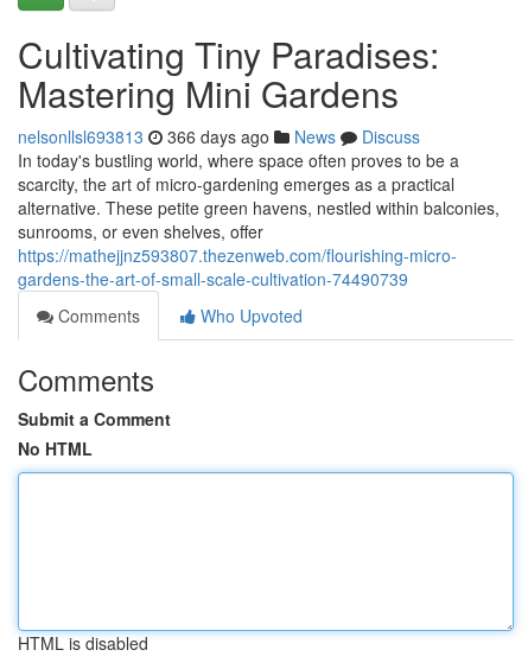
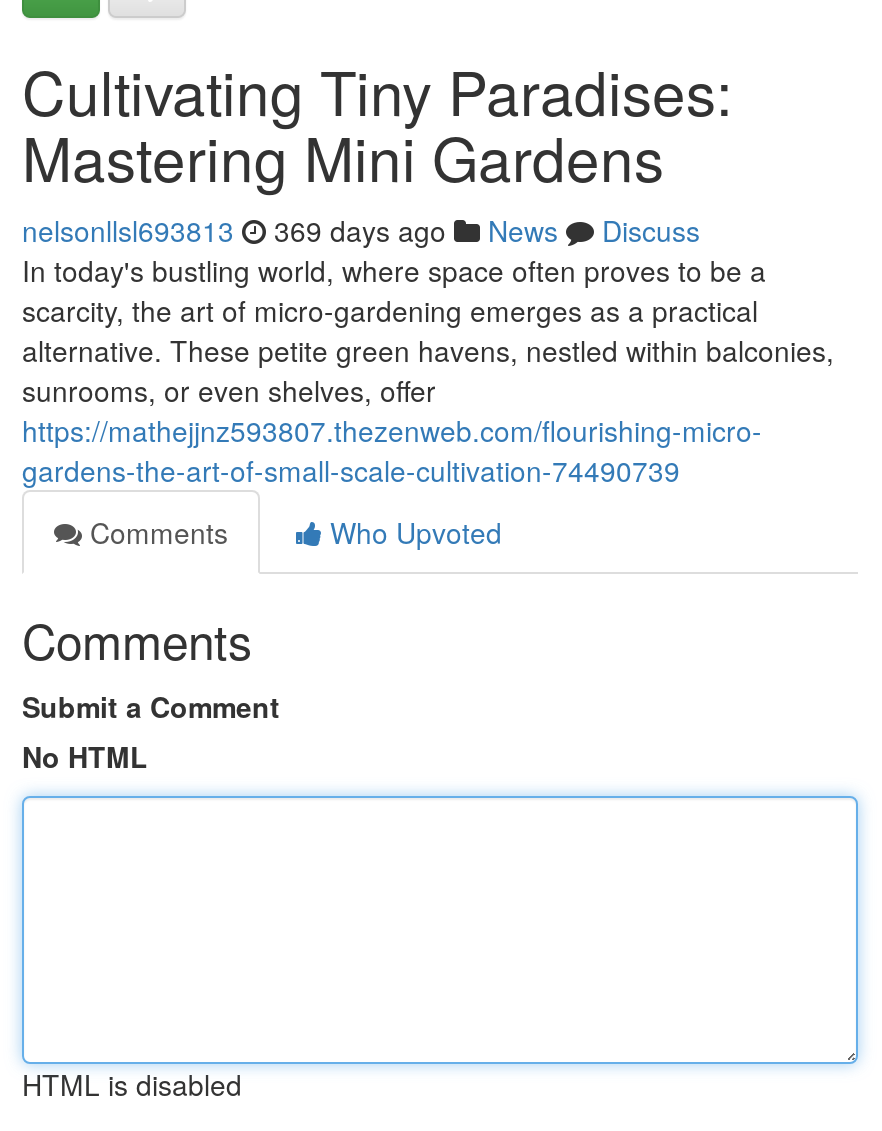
[18,125,420,148] nelsonllsl693813 366 days ago News Discuss -> [22,210,700,250] nelsonllsl693813 369 days ago News Discuss

